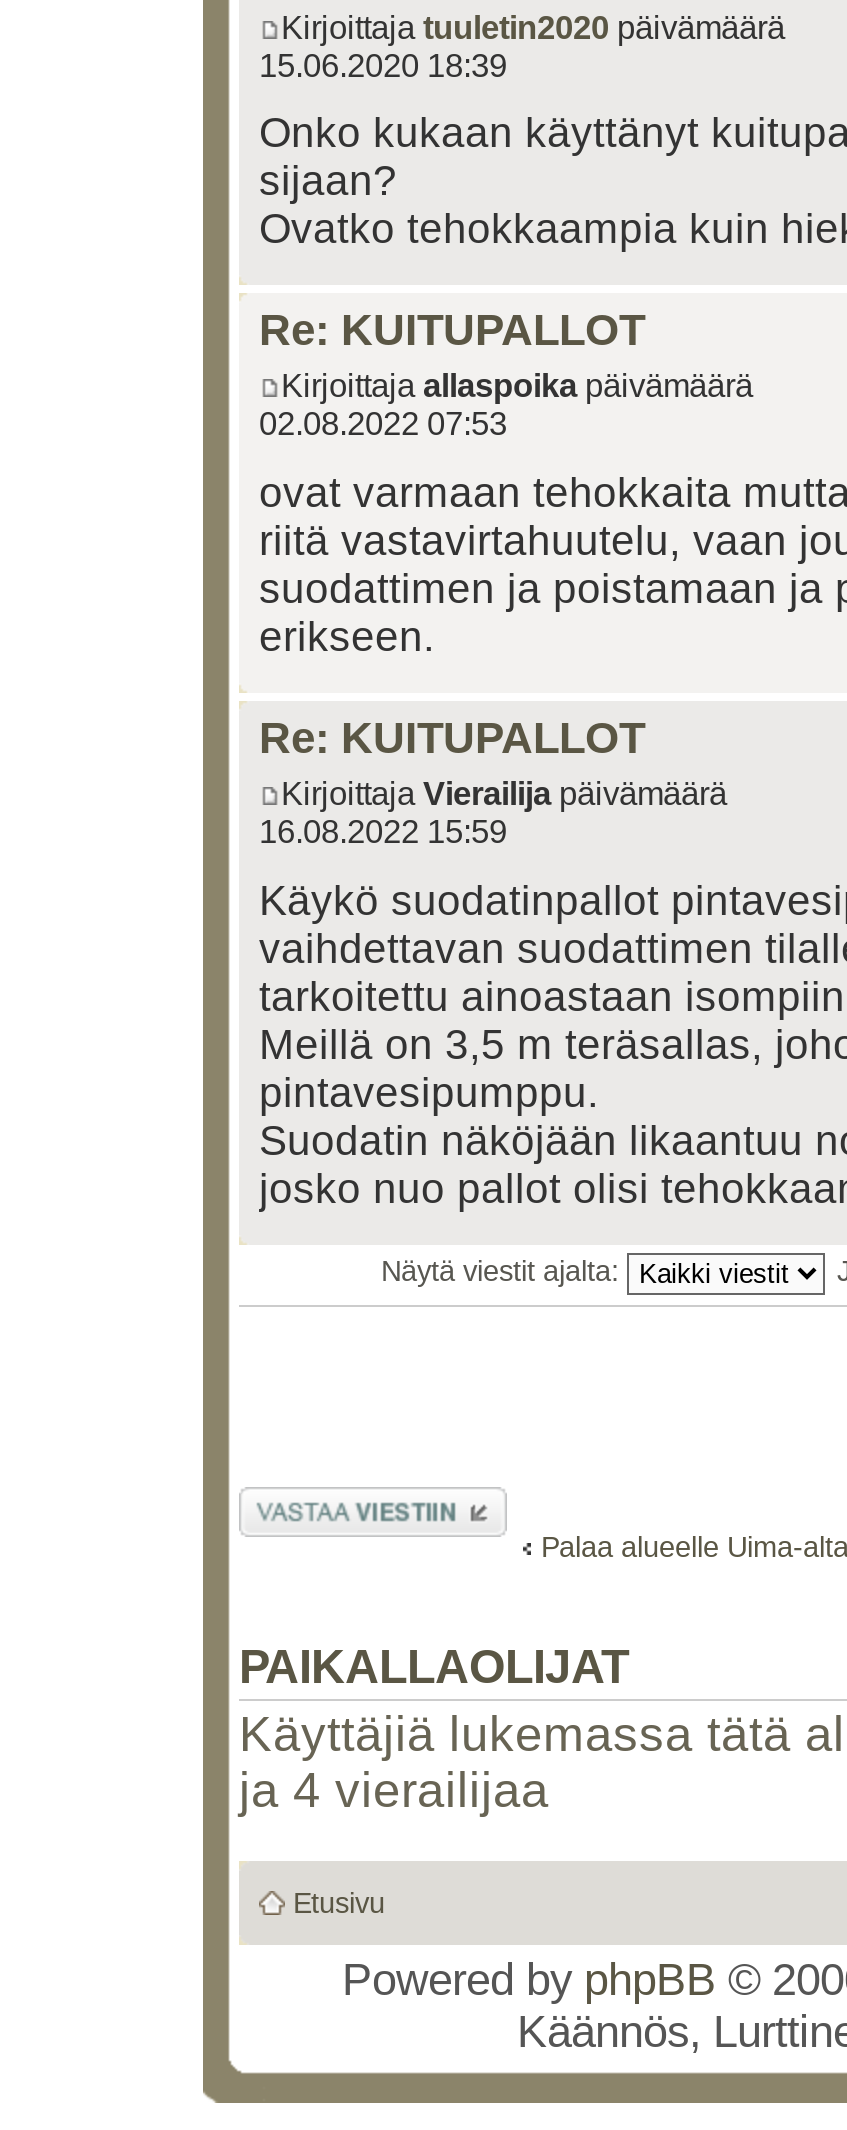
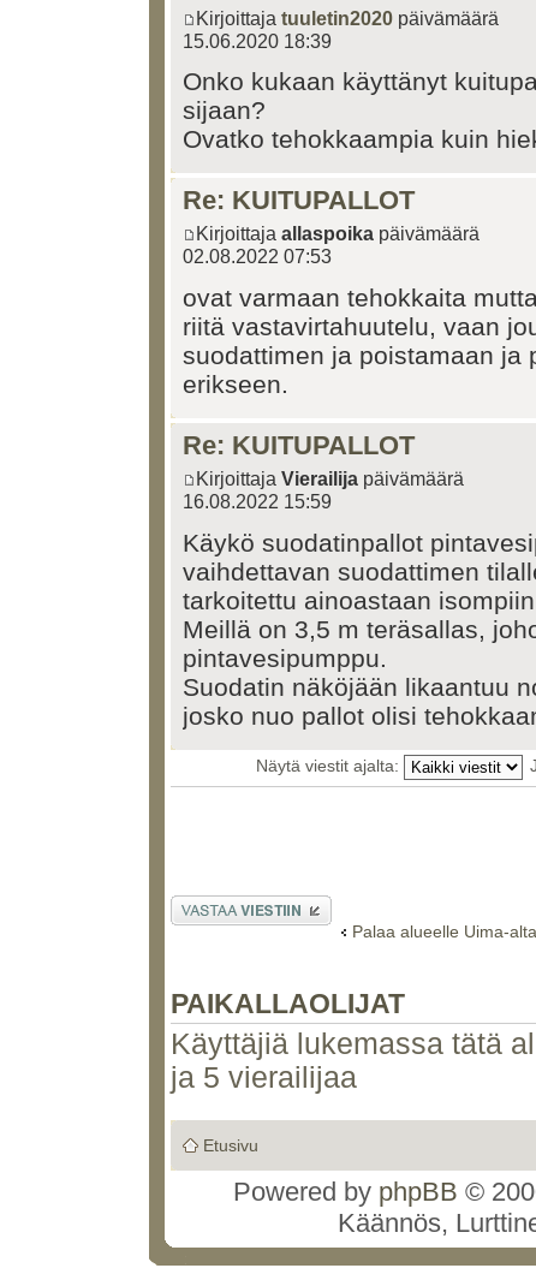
[239,1763,549,1817] ja 4 vierailijaa -> [171,1061,357,1094] ja 5 vierailijaa

